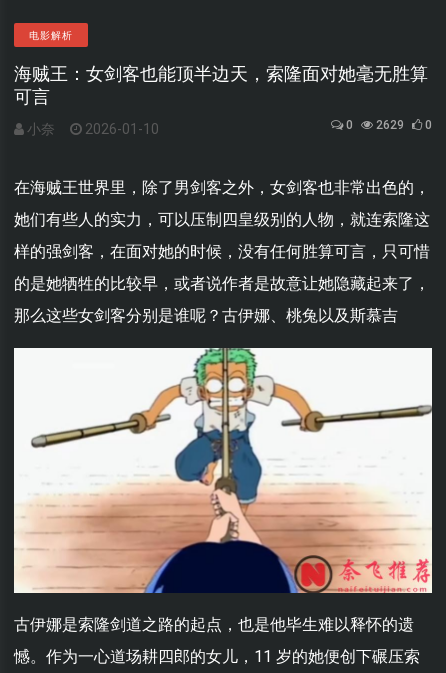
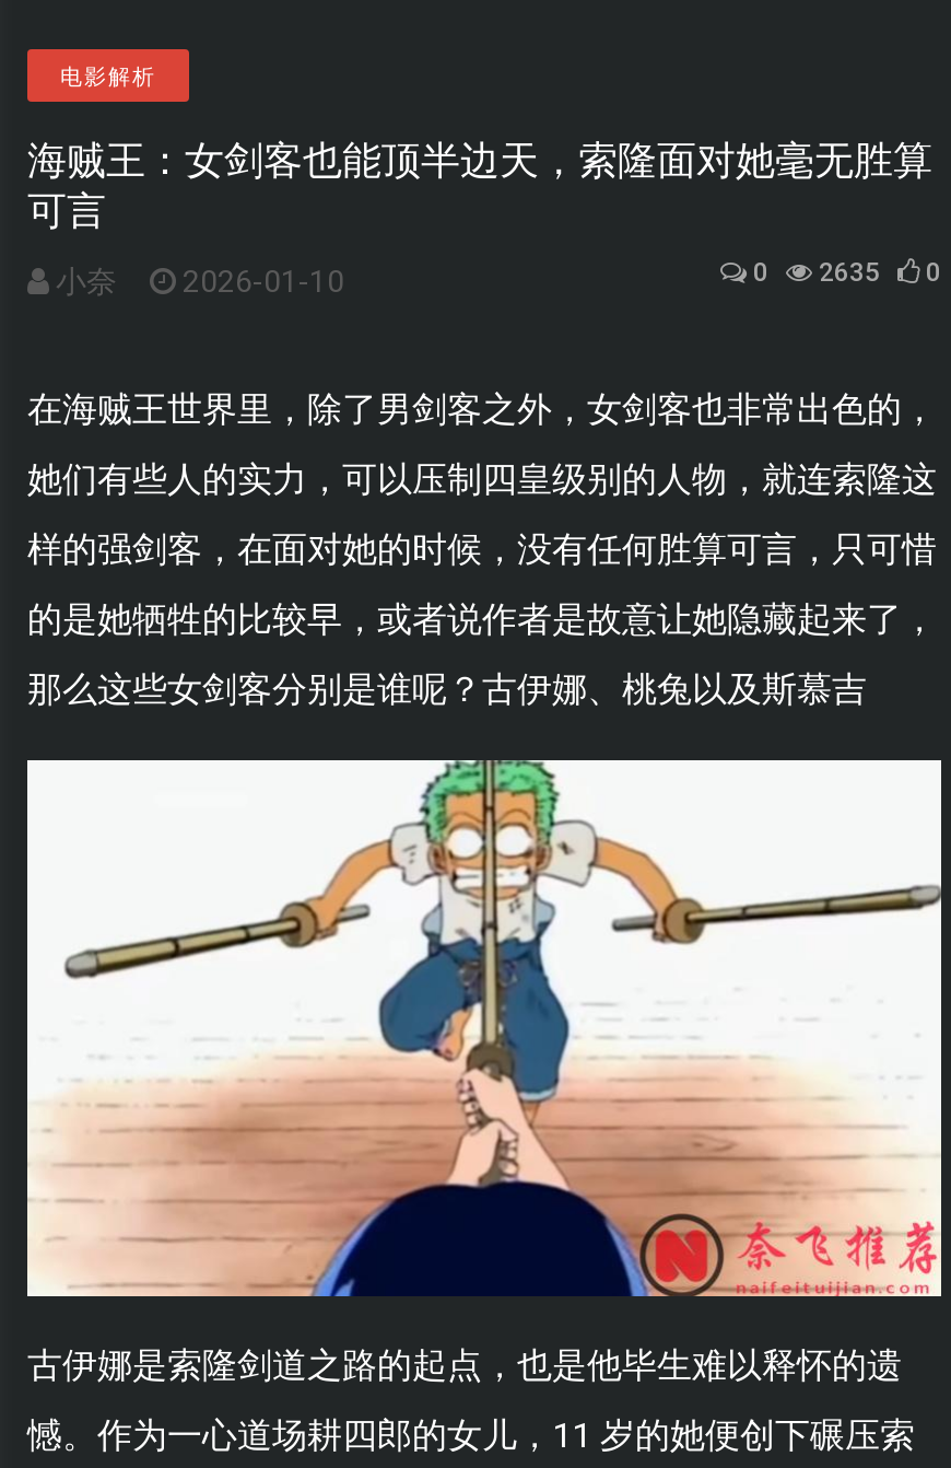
[343,118,432,132] 0 2629 0 -> [747,257,941,288] 0 2635 0

